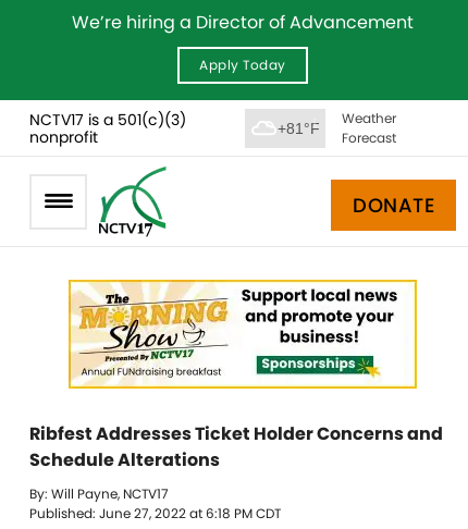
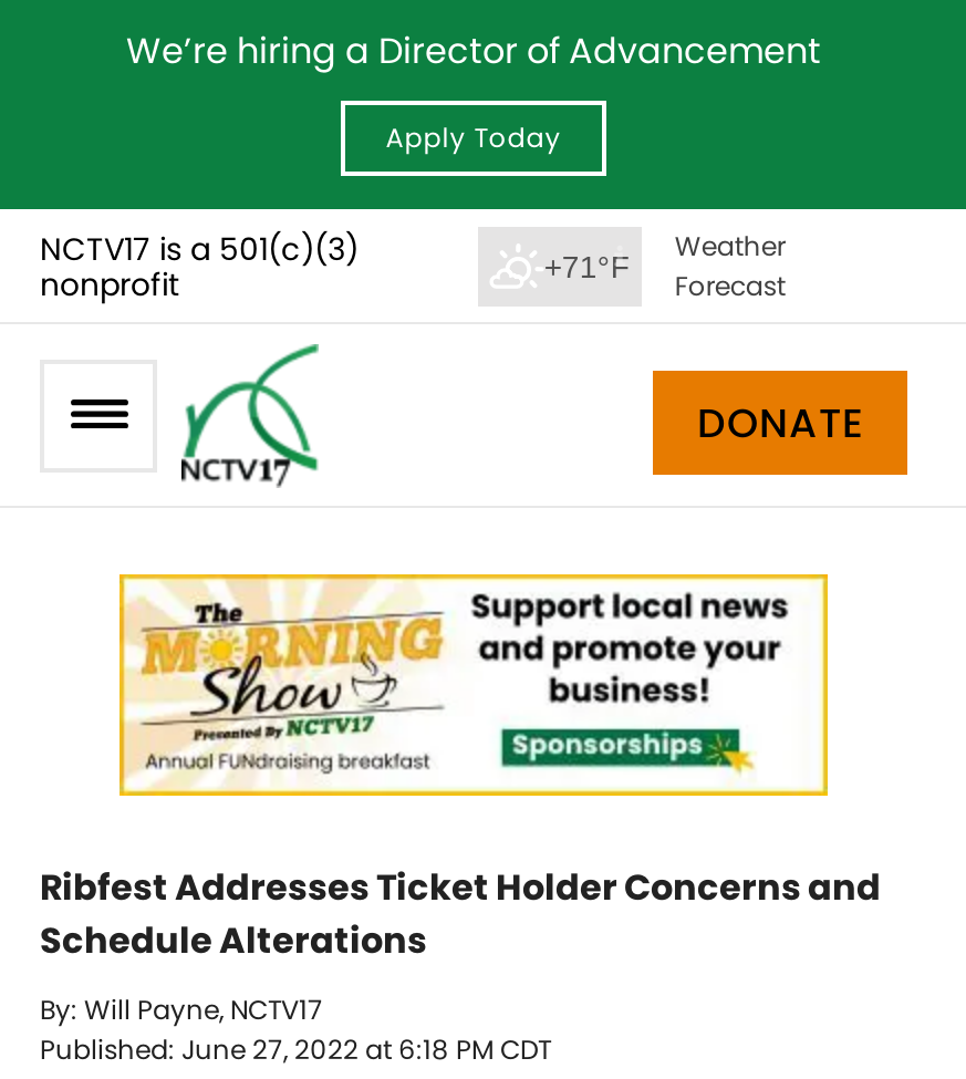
[277,119,396,146] +81°F Forecast -> [544,248,785,303] +71°F Forecast

